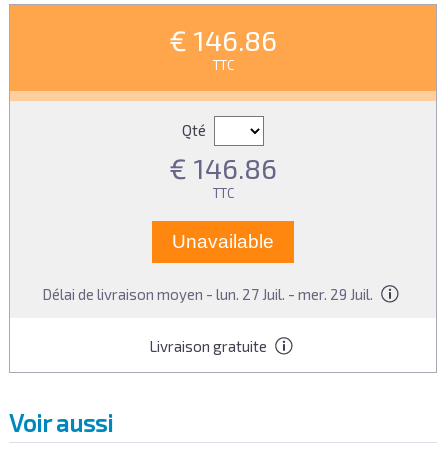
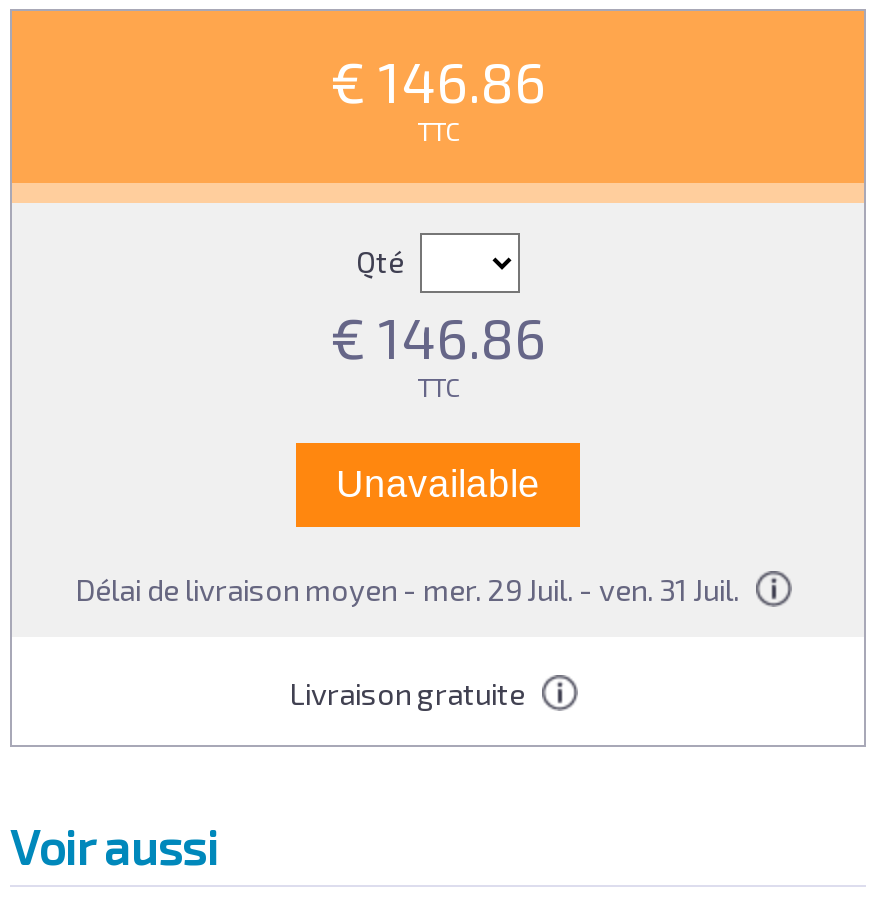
[42,285,373,303] Délai de livraison moyen - lun. 27 Juil. - mer. 29 Juil. -> [75,571,739,607] Délai de livraison moyen - mer. 29 Juil. - ven. 31 Juil.

